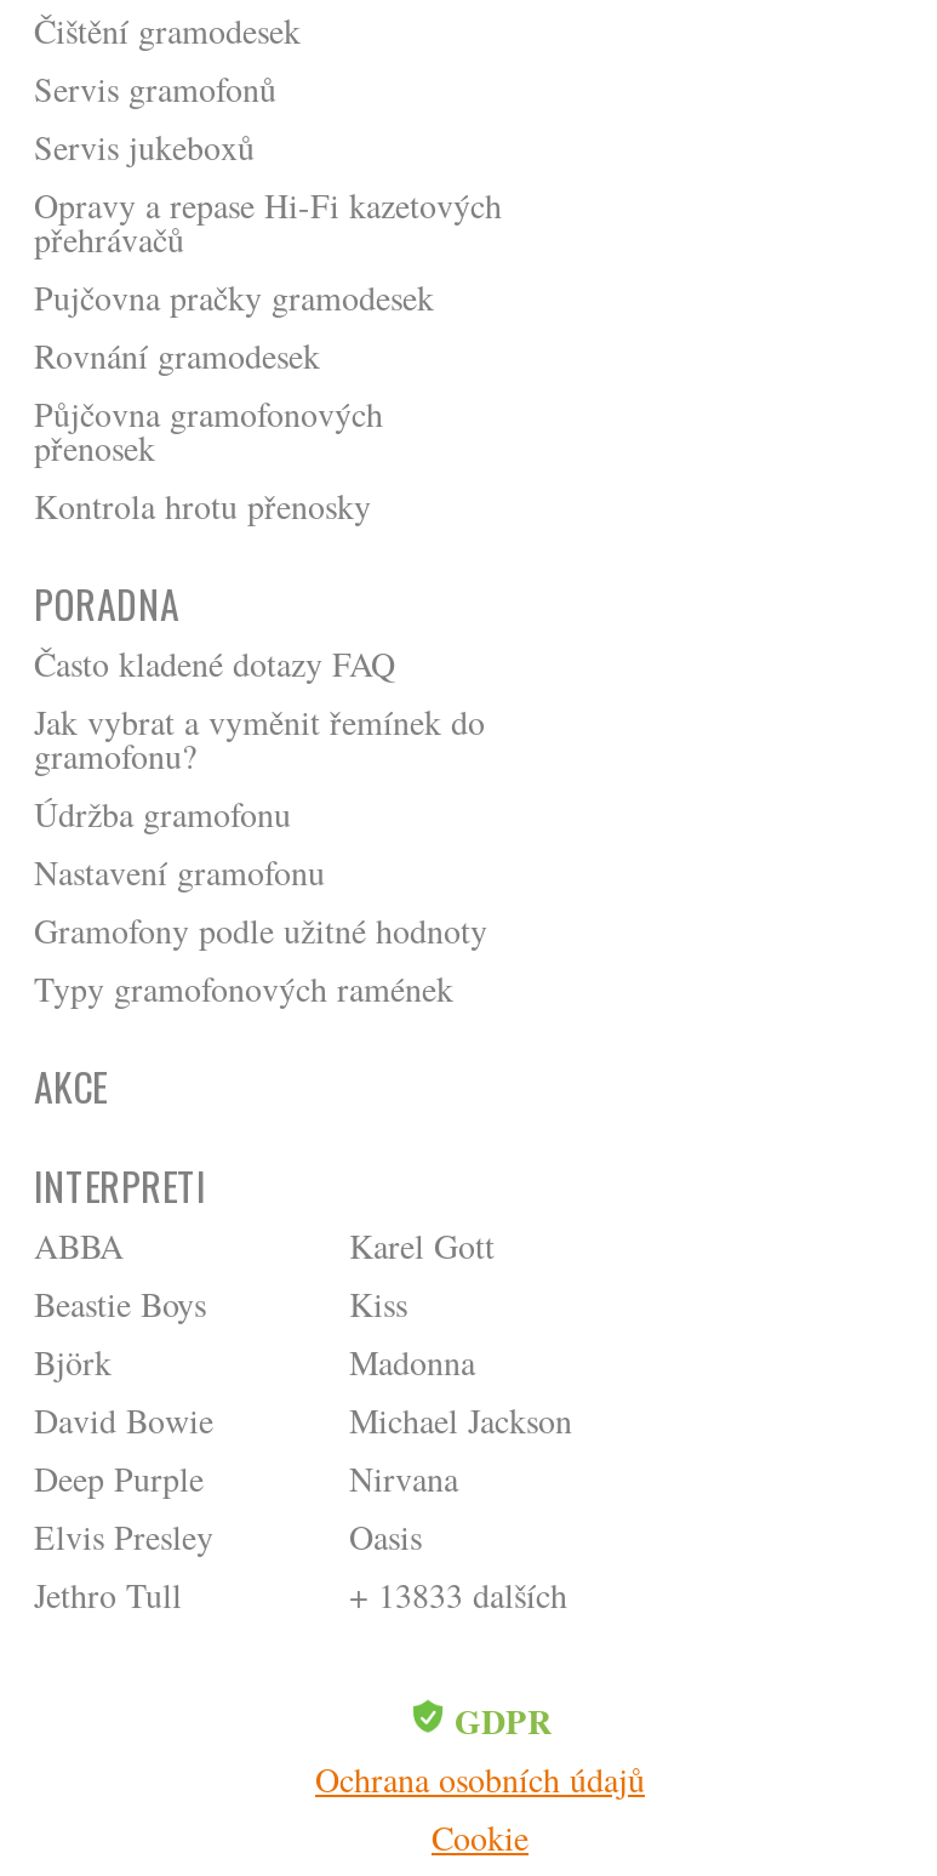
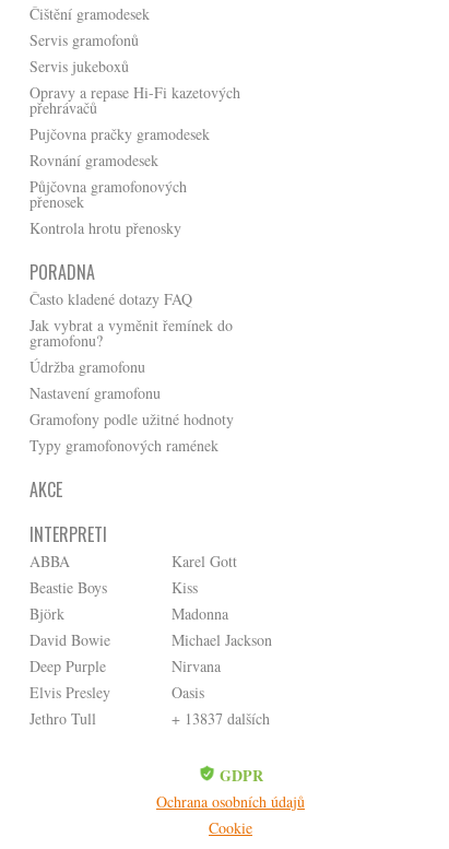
[349,1572,567,1618] + 13833 dalších -> [172,708,270,729] + 13837 dalších

